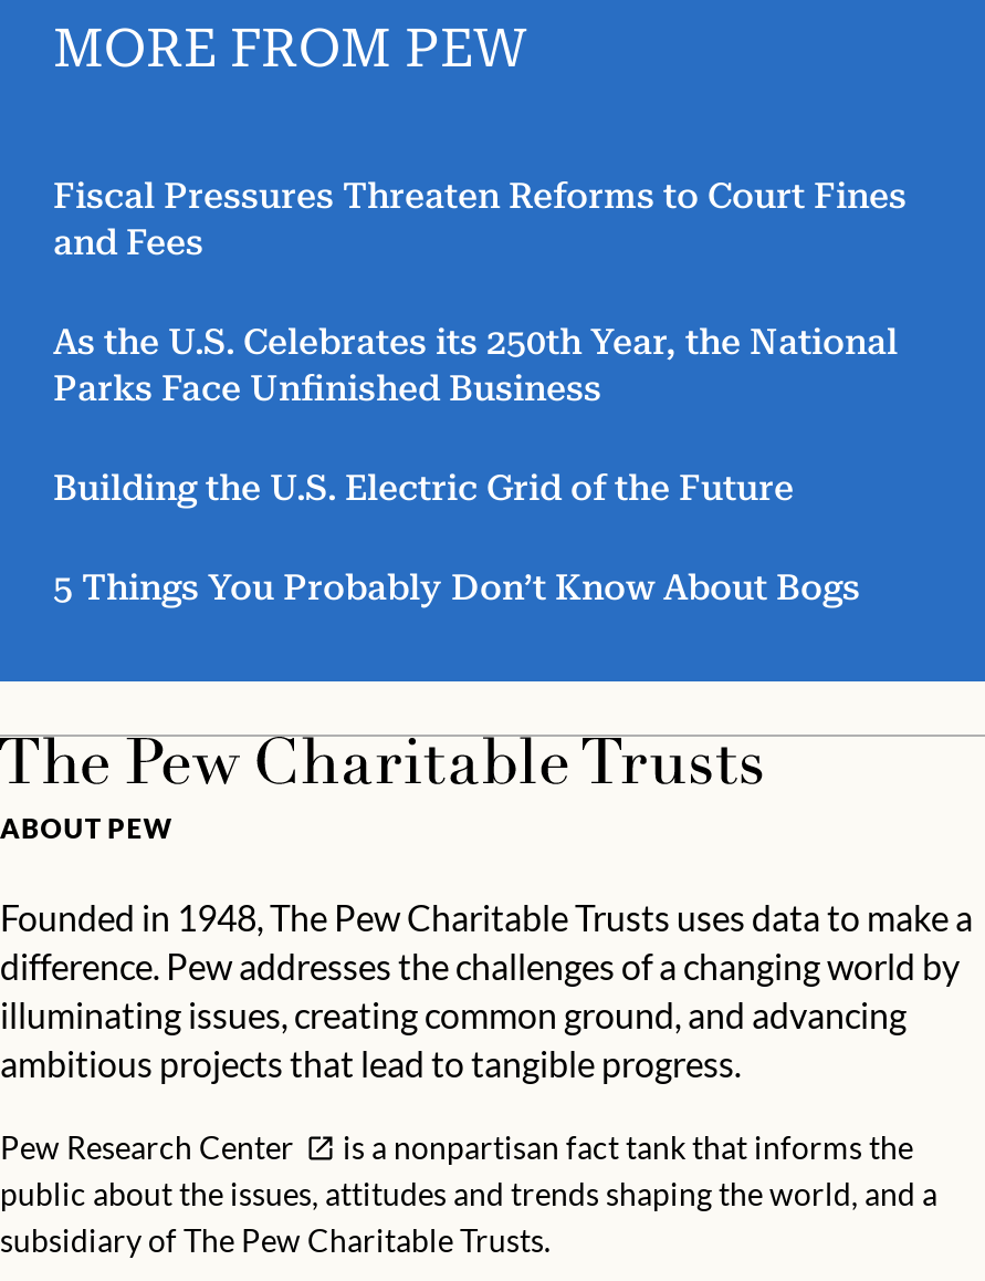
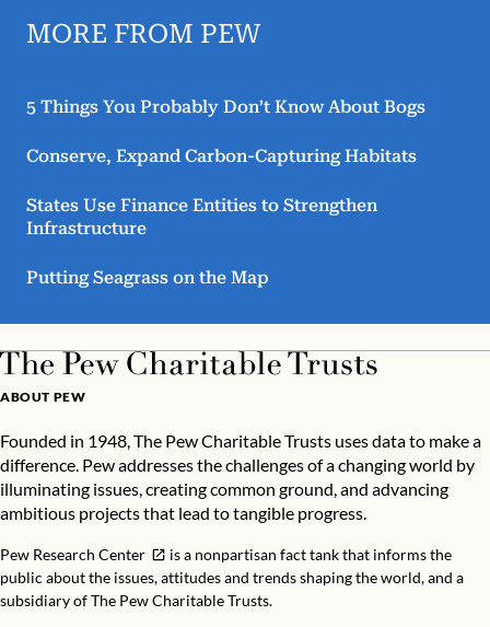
[53,174,907,508] Fiscal Pressures Threaten Reforms to Court Fines | and Fees | As the U.S. Celebrates its 250th Year, the National | Parks Face Unfinished Business | Building the U.S. Electric Grid of the Future -> none
moved [53,565,860,608] -> [26,96,425,117]: 5 Things You Probably Don’t Know About Bogs
none -> [26,145,417,287] Conserve, Expand Carbon-Capturing Habitats | States Use Finance Entities to Strengthen | Infrastructure | Putting Seagrass on the Map

